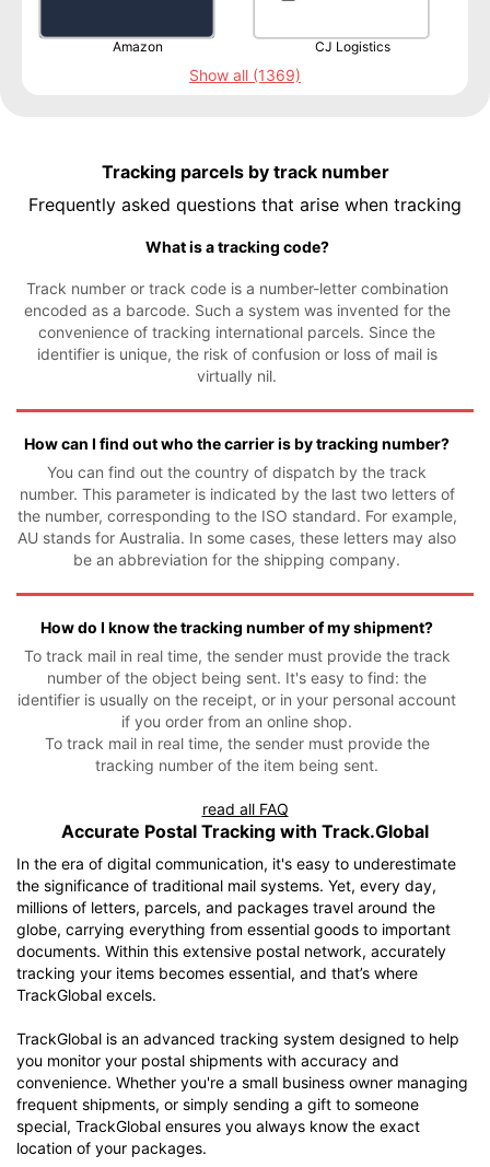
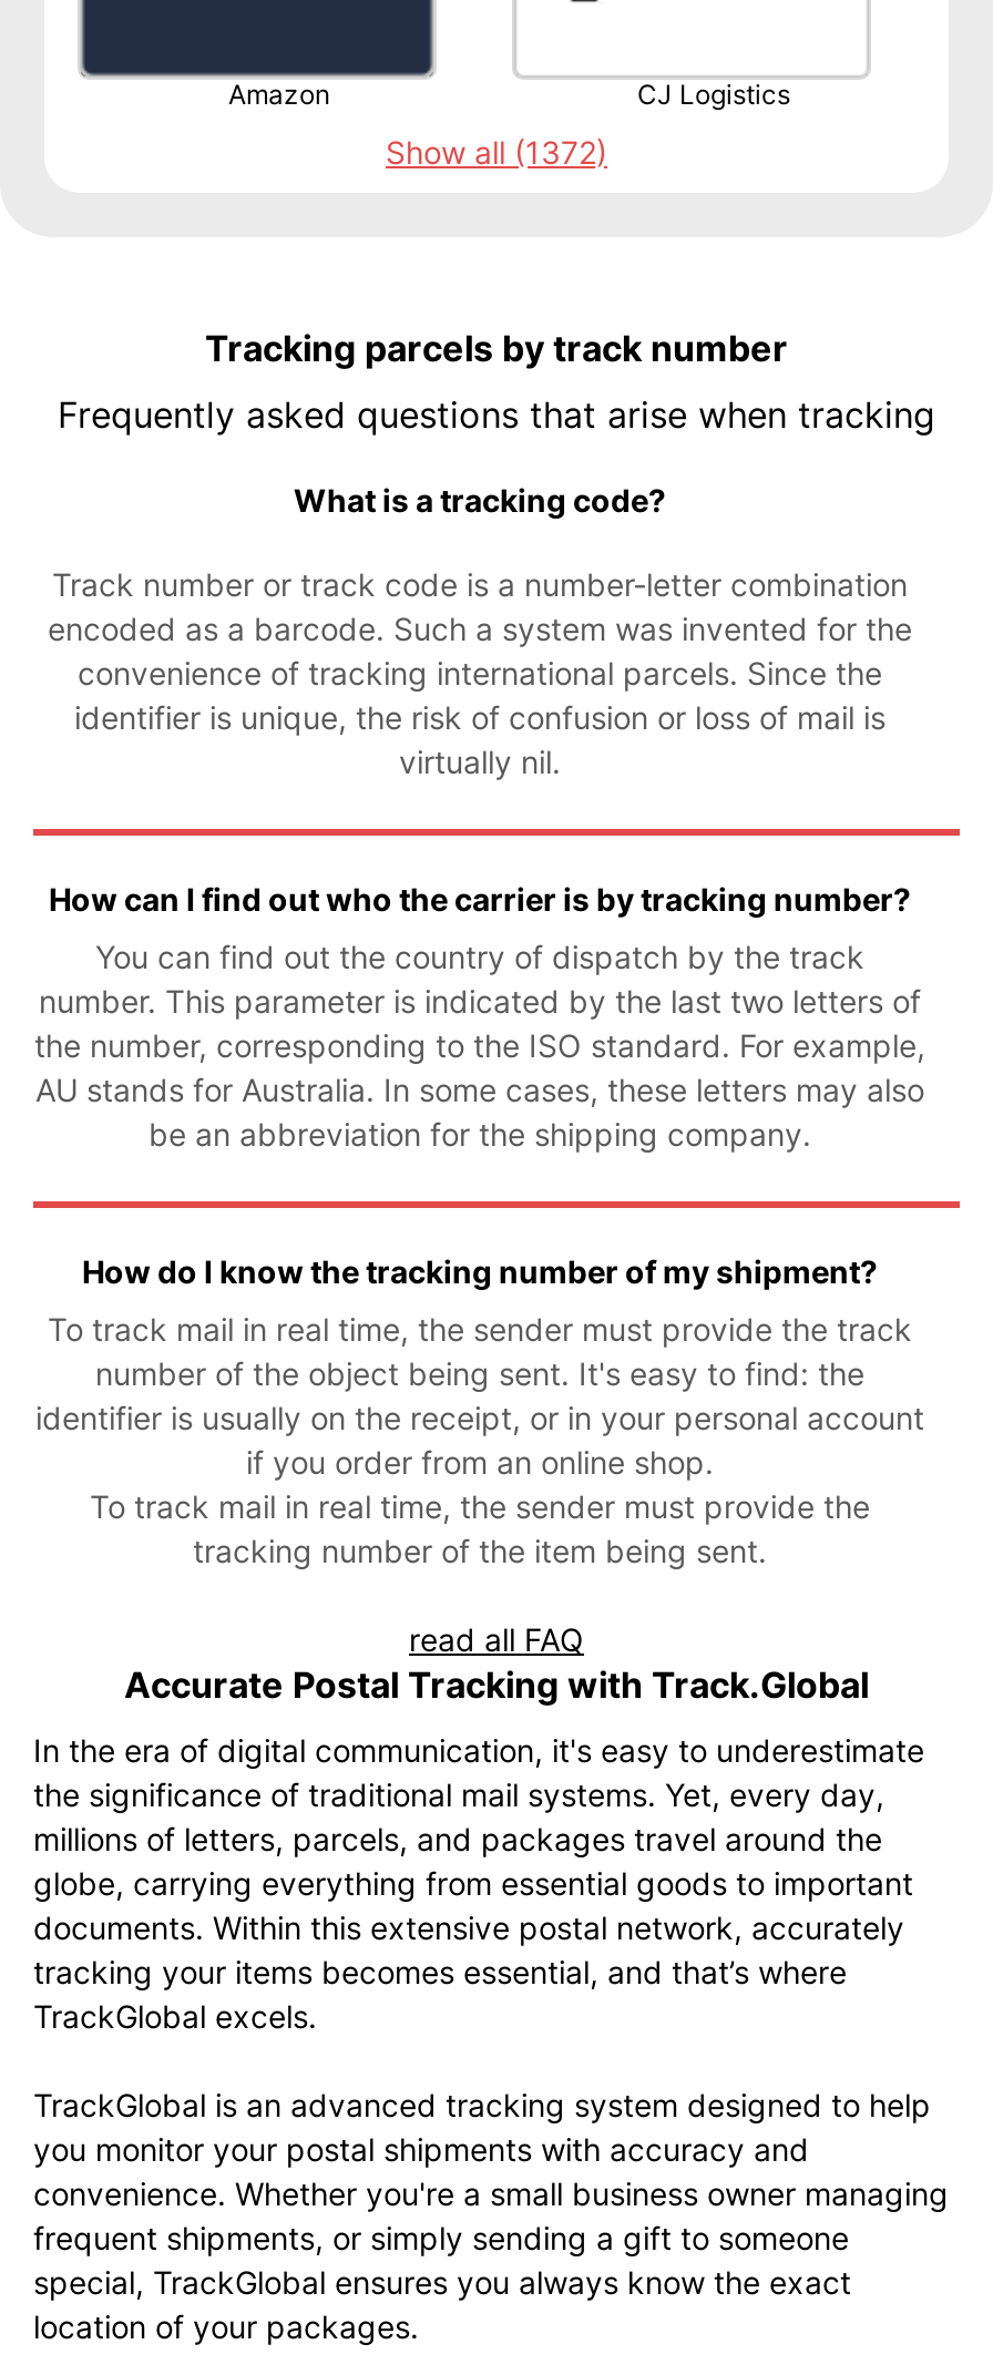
[189,66,301,84] Show all (1369) -> [386,133,607,171] Show all (1372)

